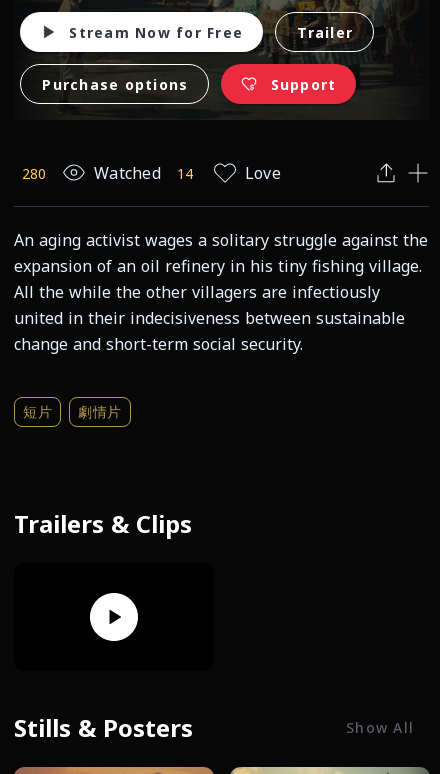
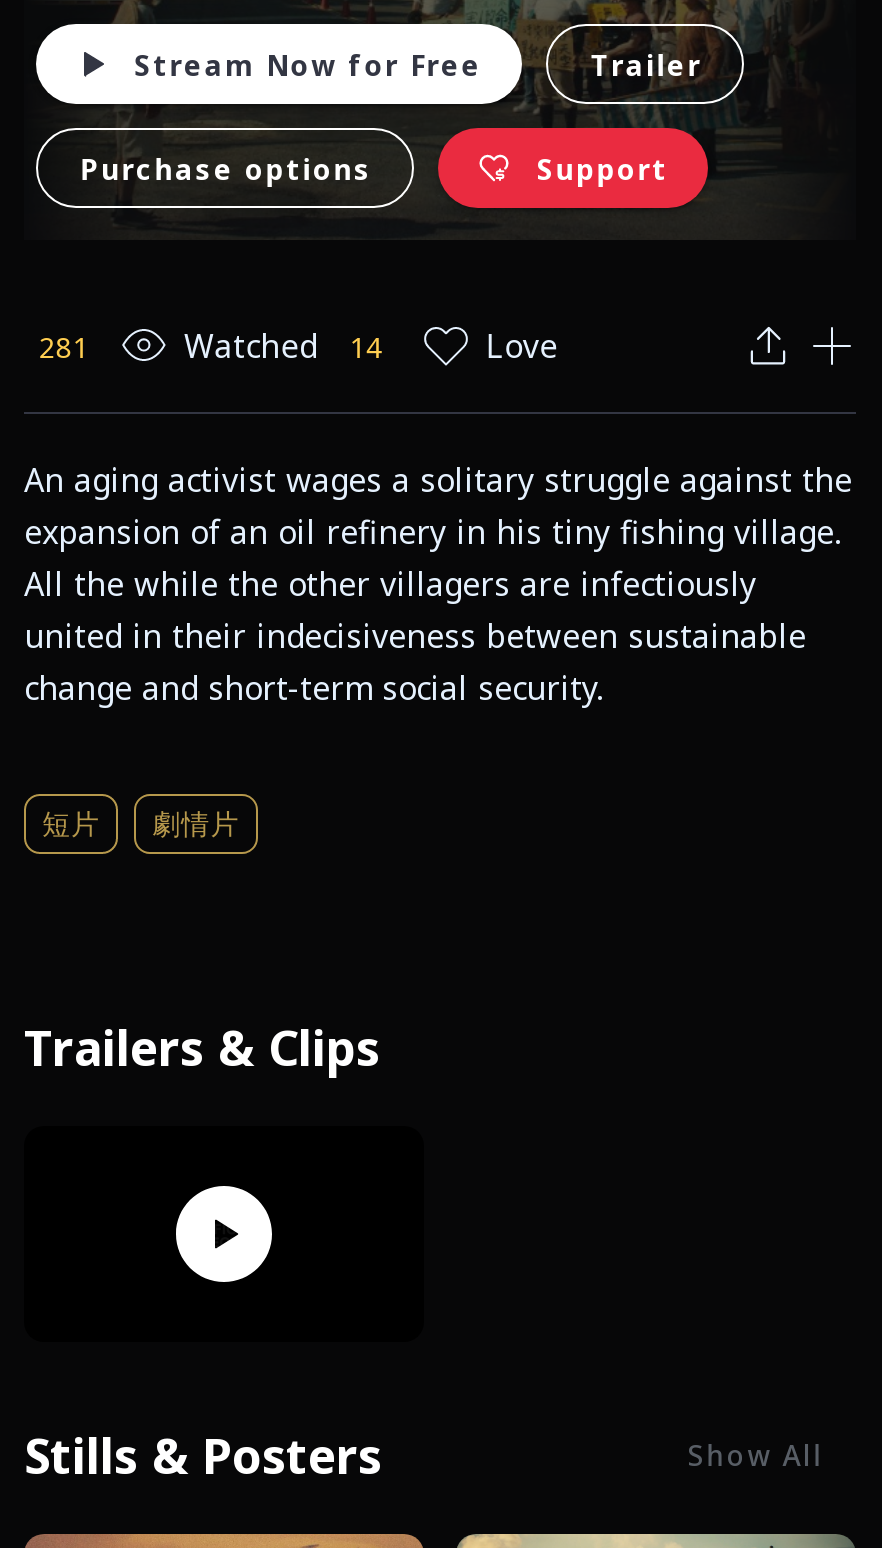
[22,163,46,182] 280 -> [39,327,89,365] 281

